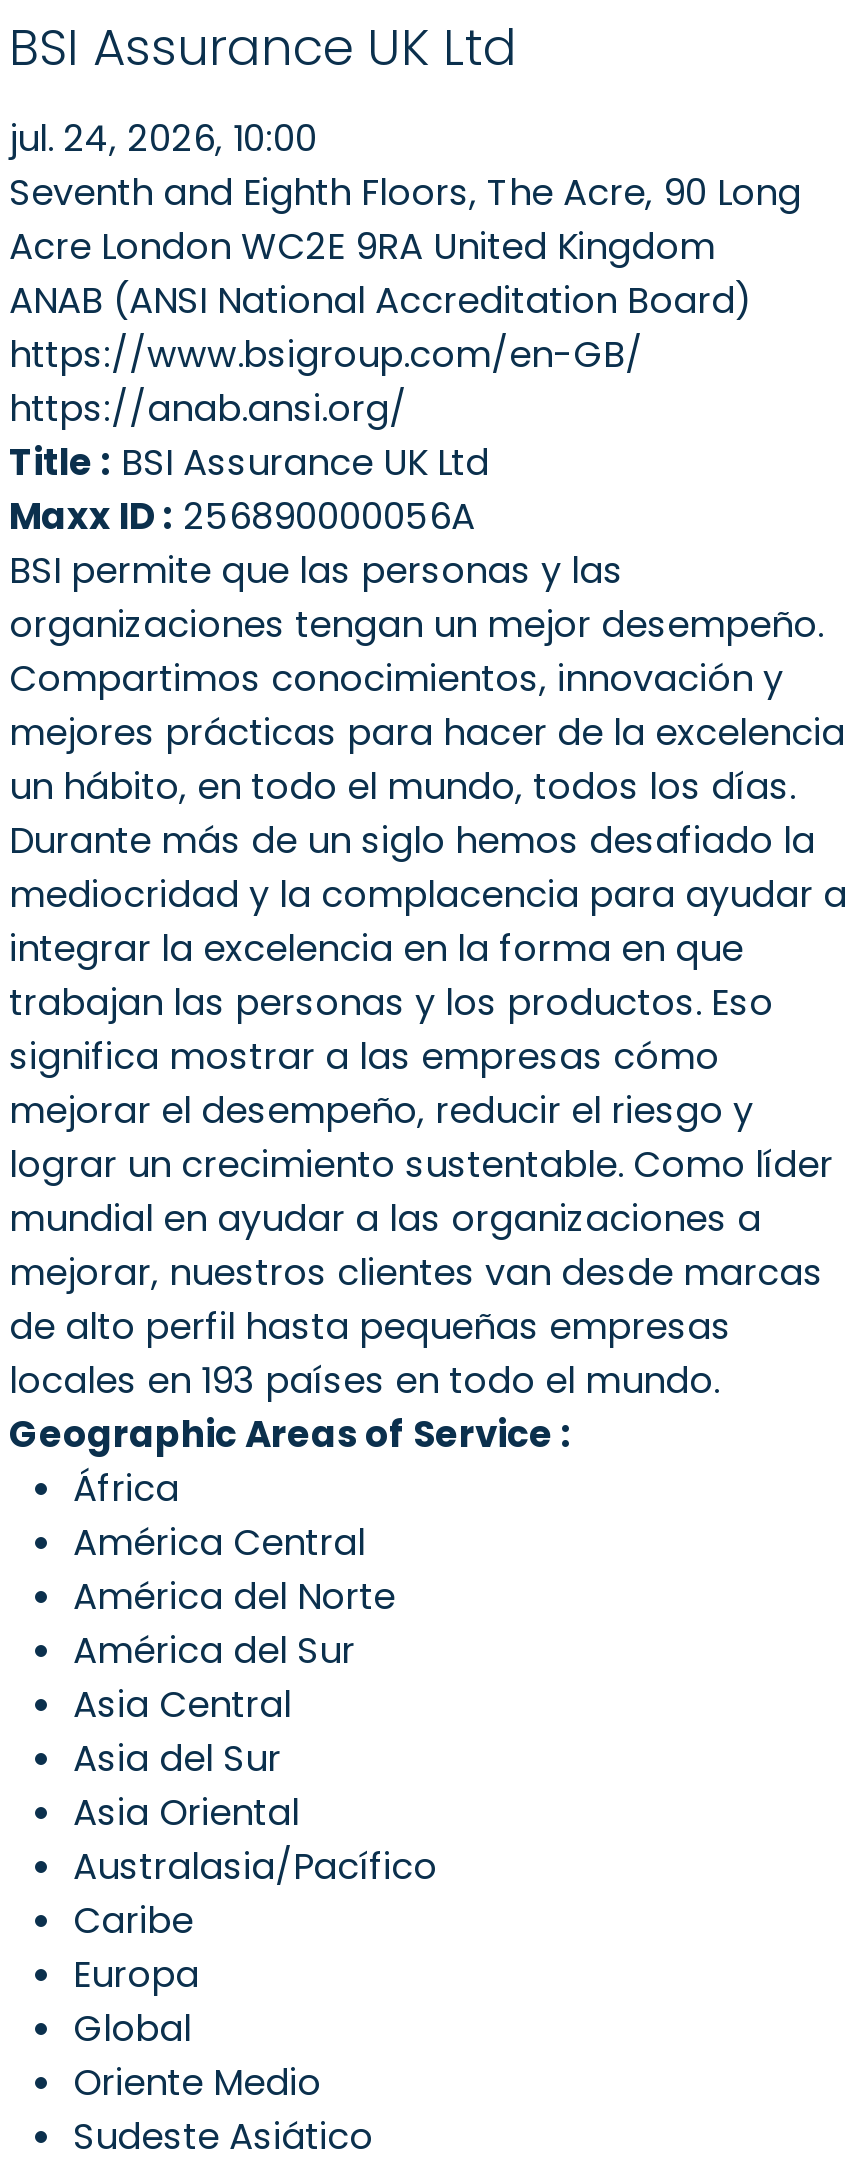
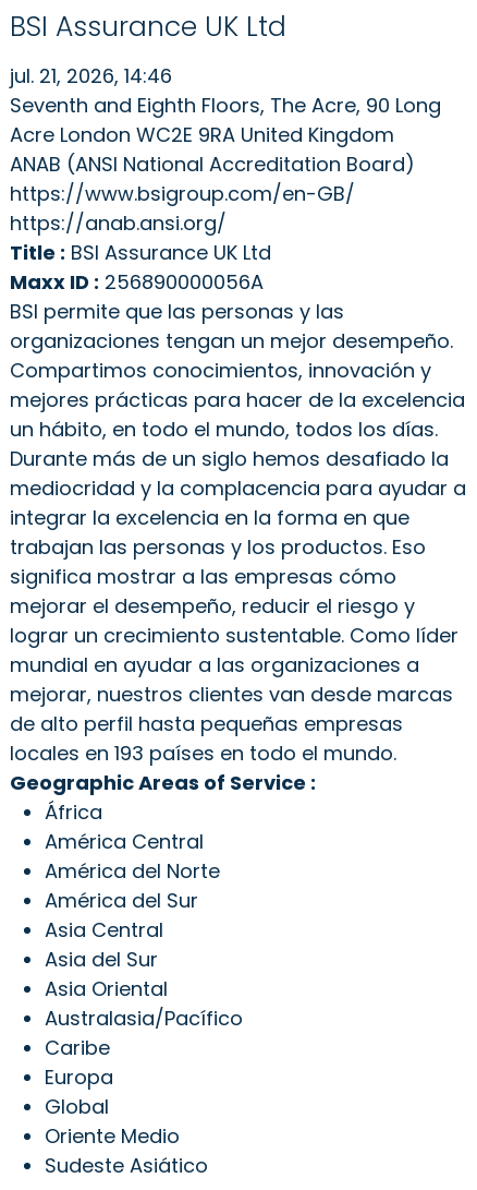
[9,112,317,162] jul. 24, 2026, 10:00 -> [10,62,172,89] jul. 21, 2026, 14:46

